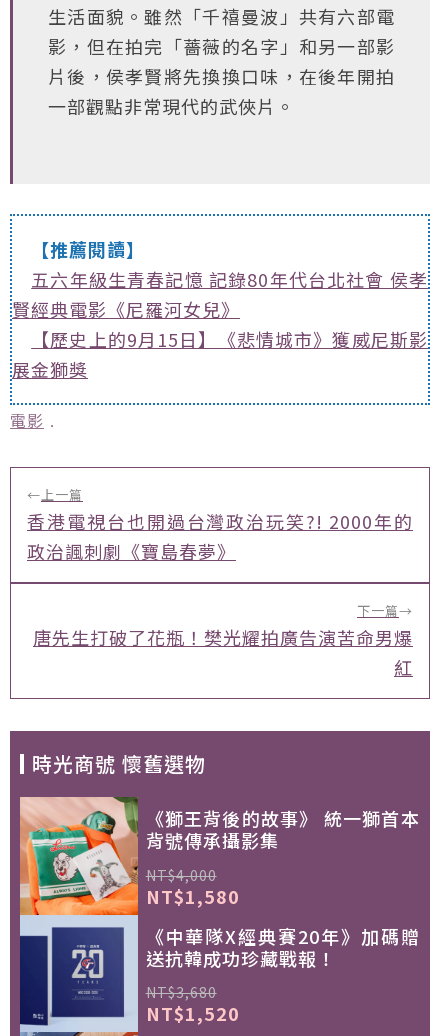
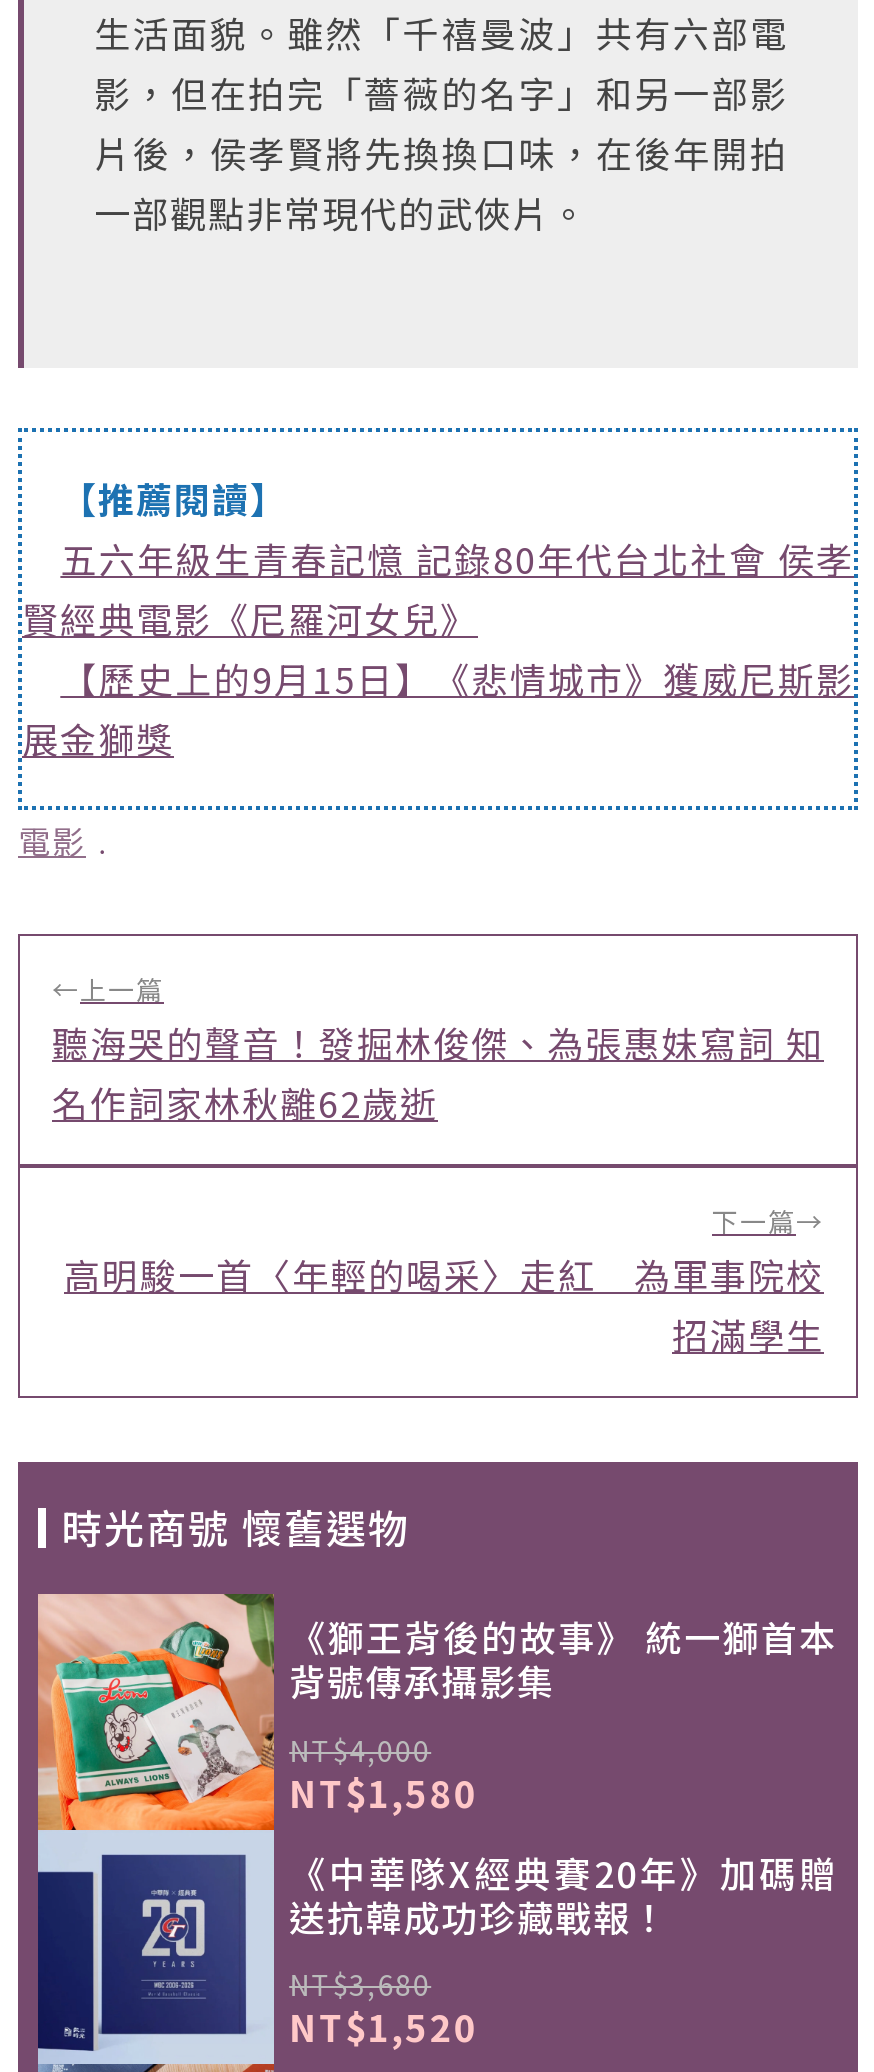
[27,508,413,564] 香港電視台也開過台灣政治玩笑?! 2000年的 | 政治諷刺劇《寶島春夢》 -> [52,1016,824,1128] 聽海哭的聲音！發掘林俊傑、為張惠妹寫詞 知 | 名作詞家林秋離62歲逝
[33,624,413,680] 唐先生打破了花瓶！樊光耀拍廣告演苦命男爆 | 紅 -> [64,1248,824,1360] 高明駿一首〈年輕的喝采〉走紅 為軍事院校 | 招滿學生

